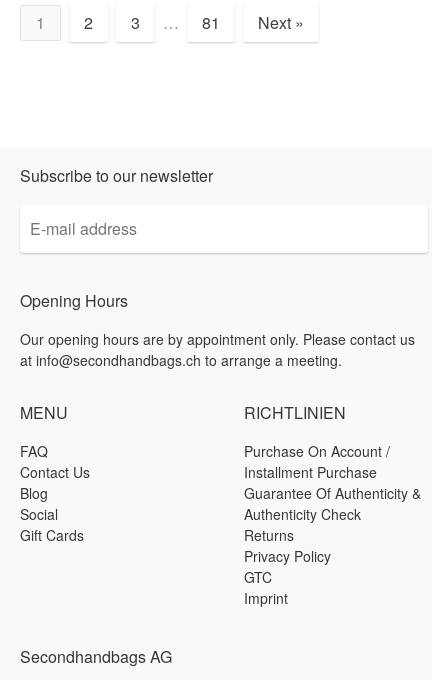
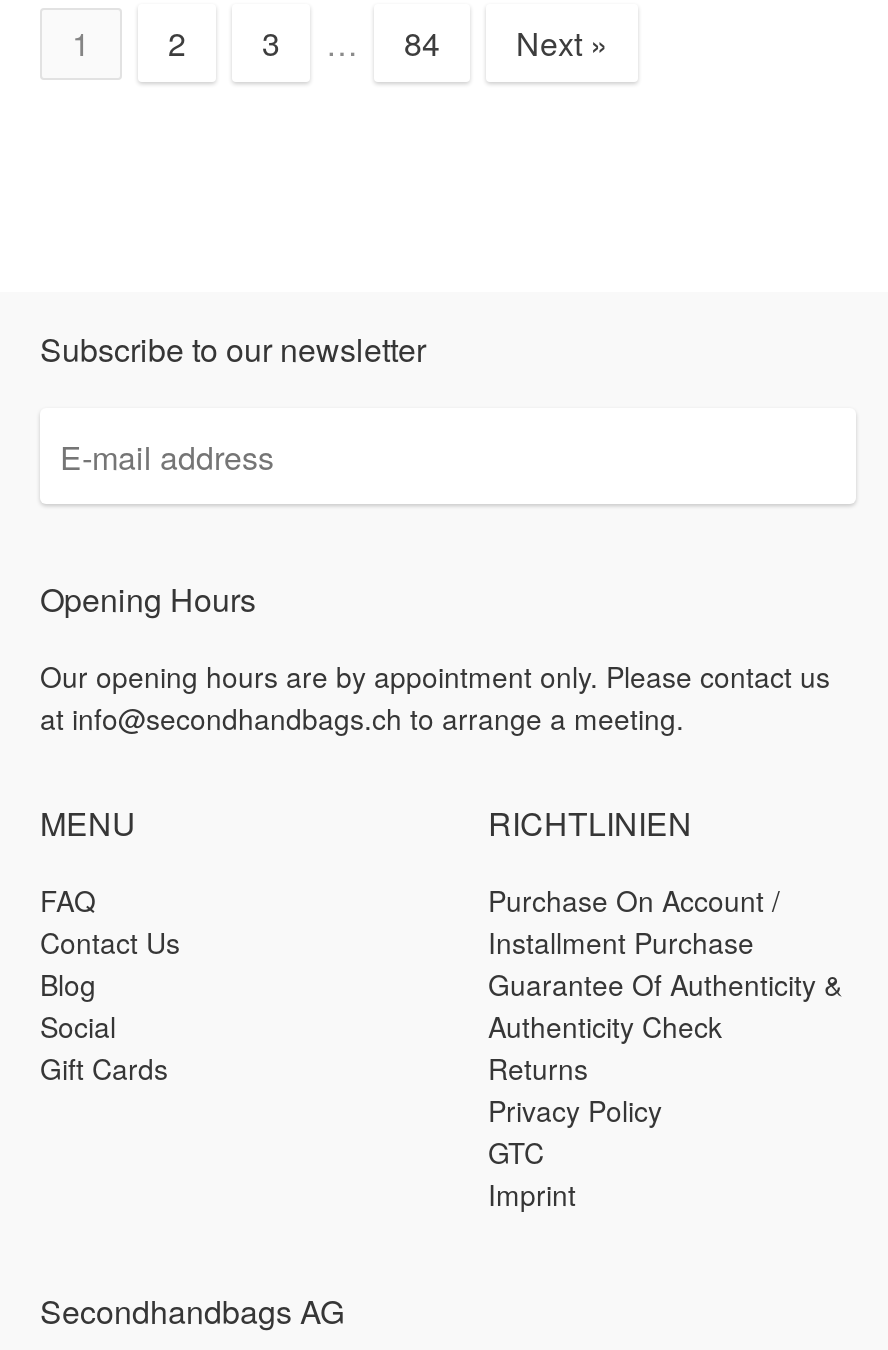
[202,11,220,34] 81 -> [404,20,440,66] 84

